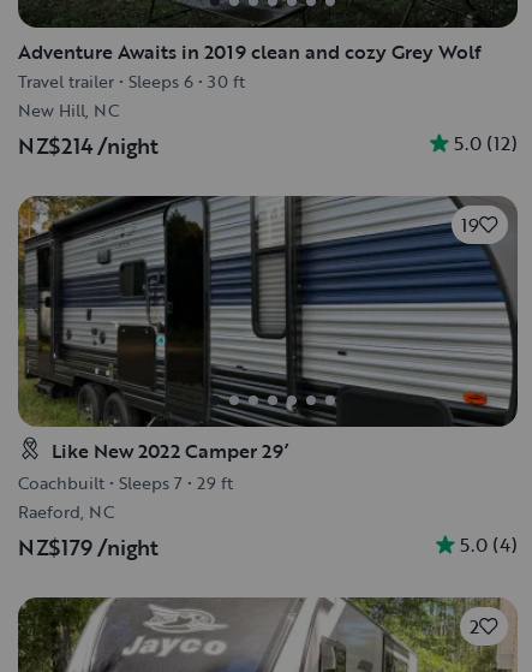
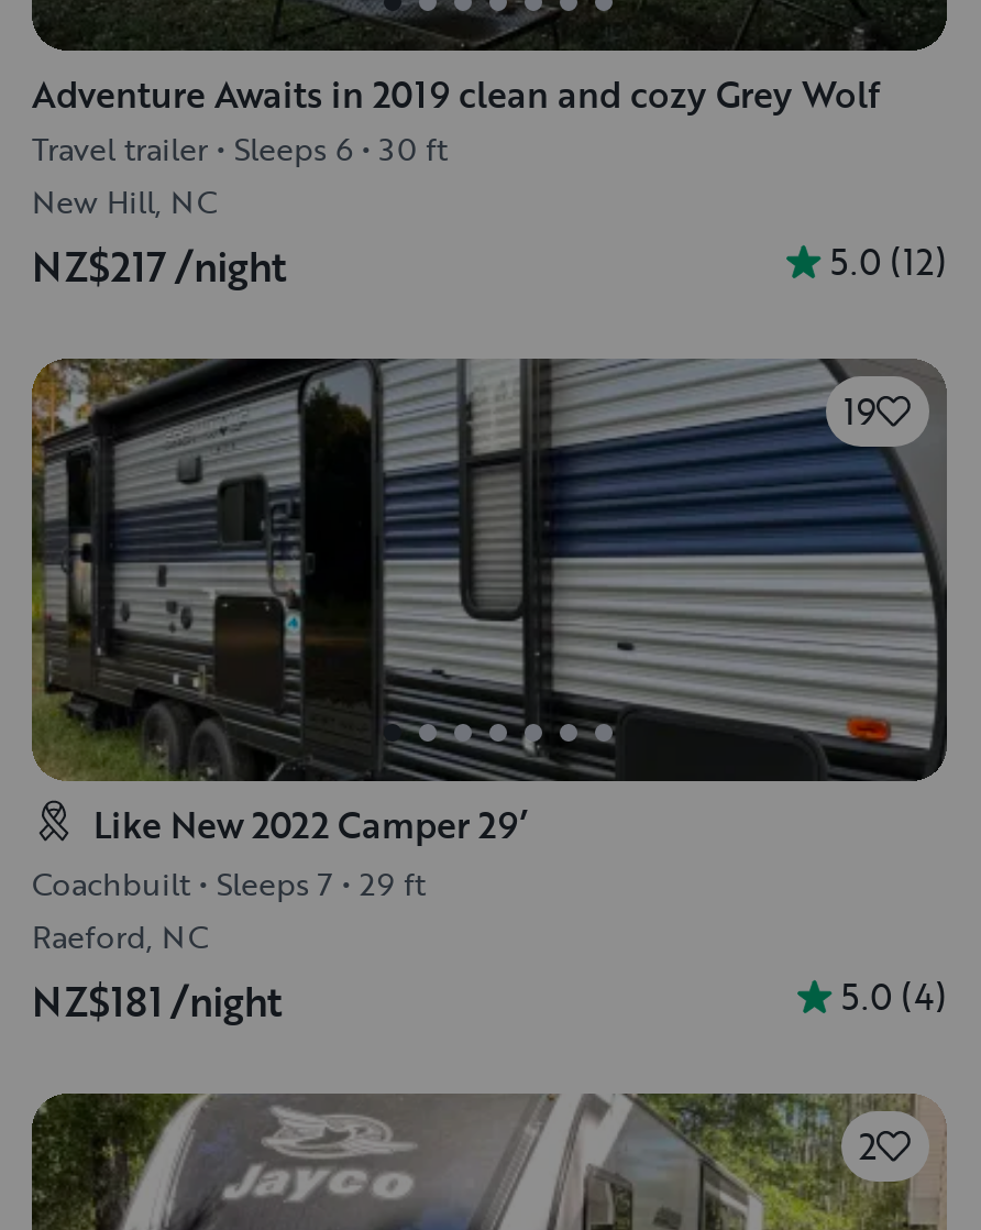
[18,130,158,161] NZ$214 /night -> [32,238,286,295] NZ$217 /night
[18,531,158,563] NZ$179 /night -> [32,973,282,1030] NZ$181 /night

